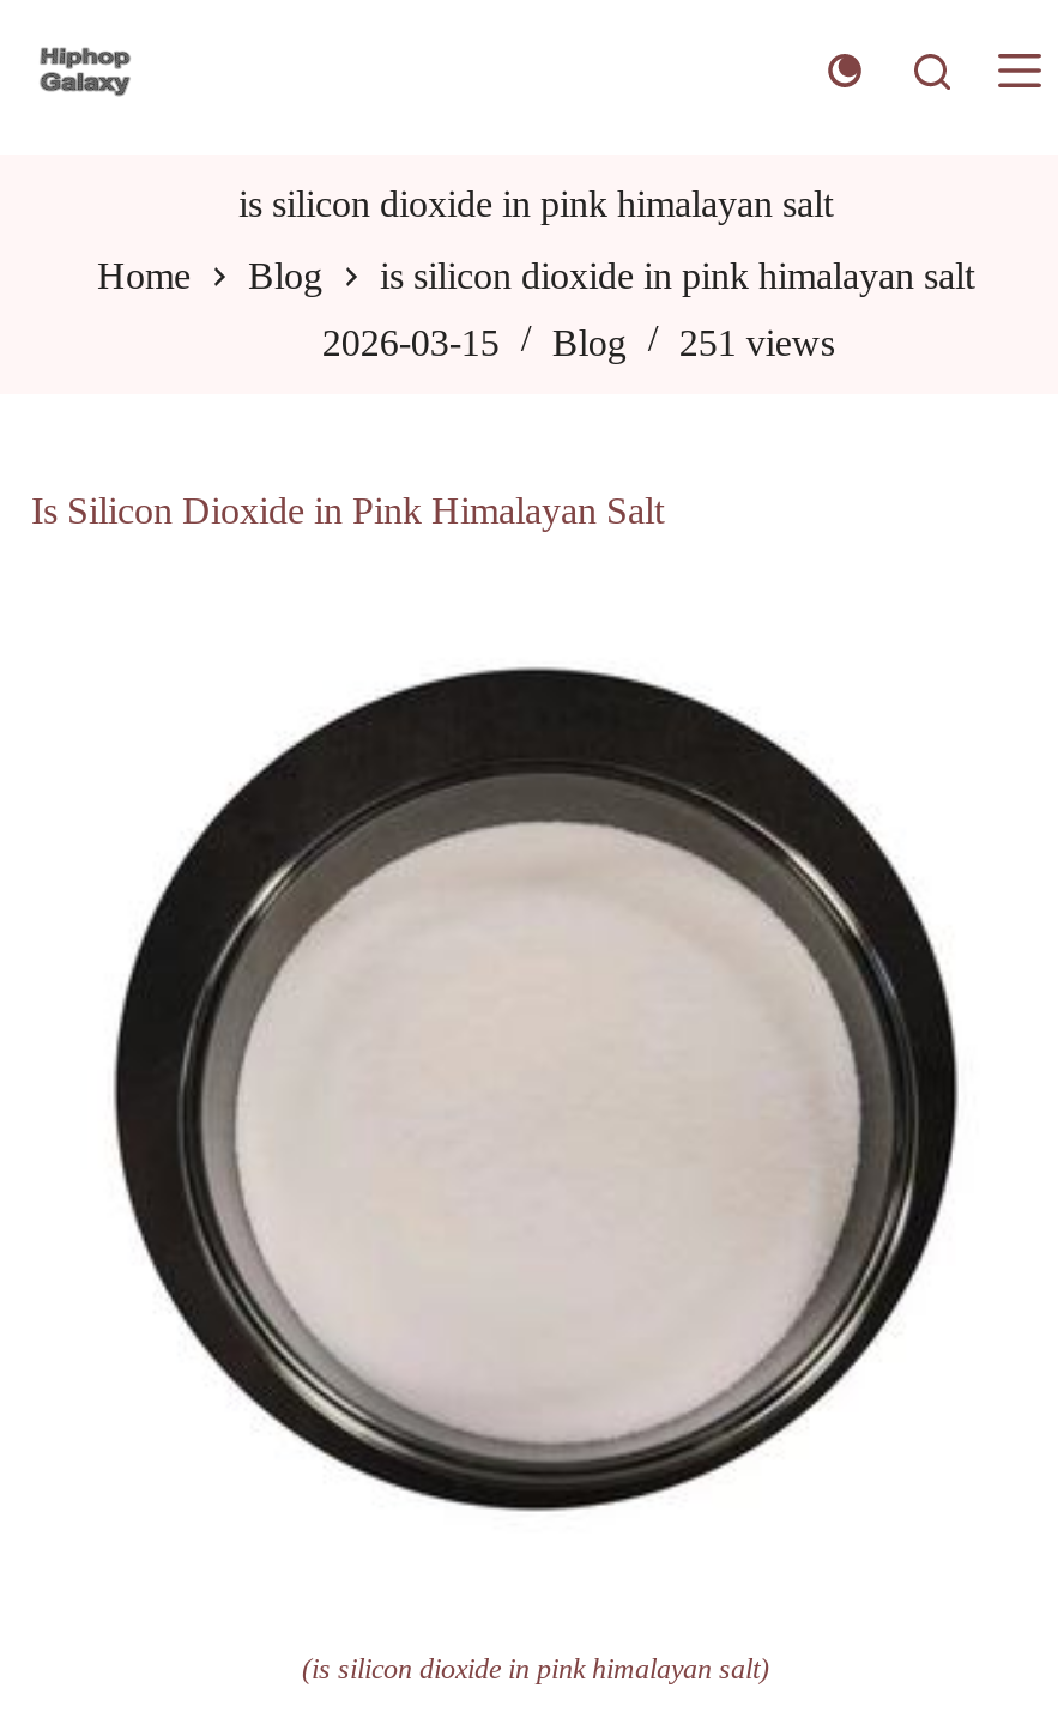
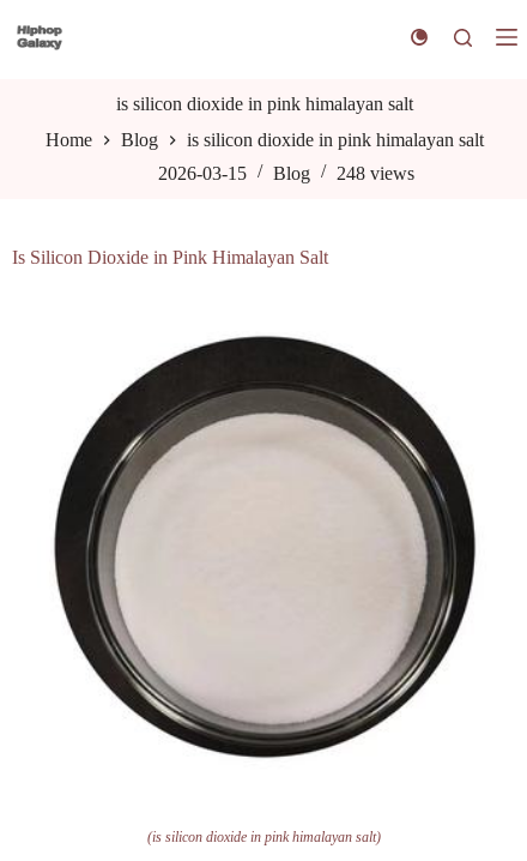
[322,322,835,362] 2026-03-15 Blog 251 views -> [158,163,414,183] 2026-03-15 Blog 248 views

